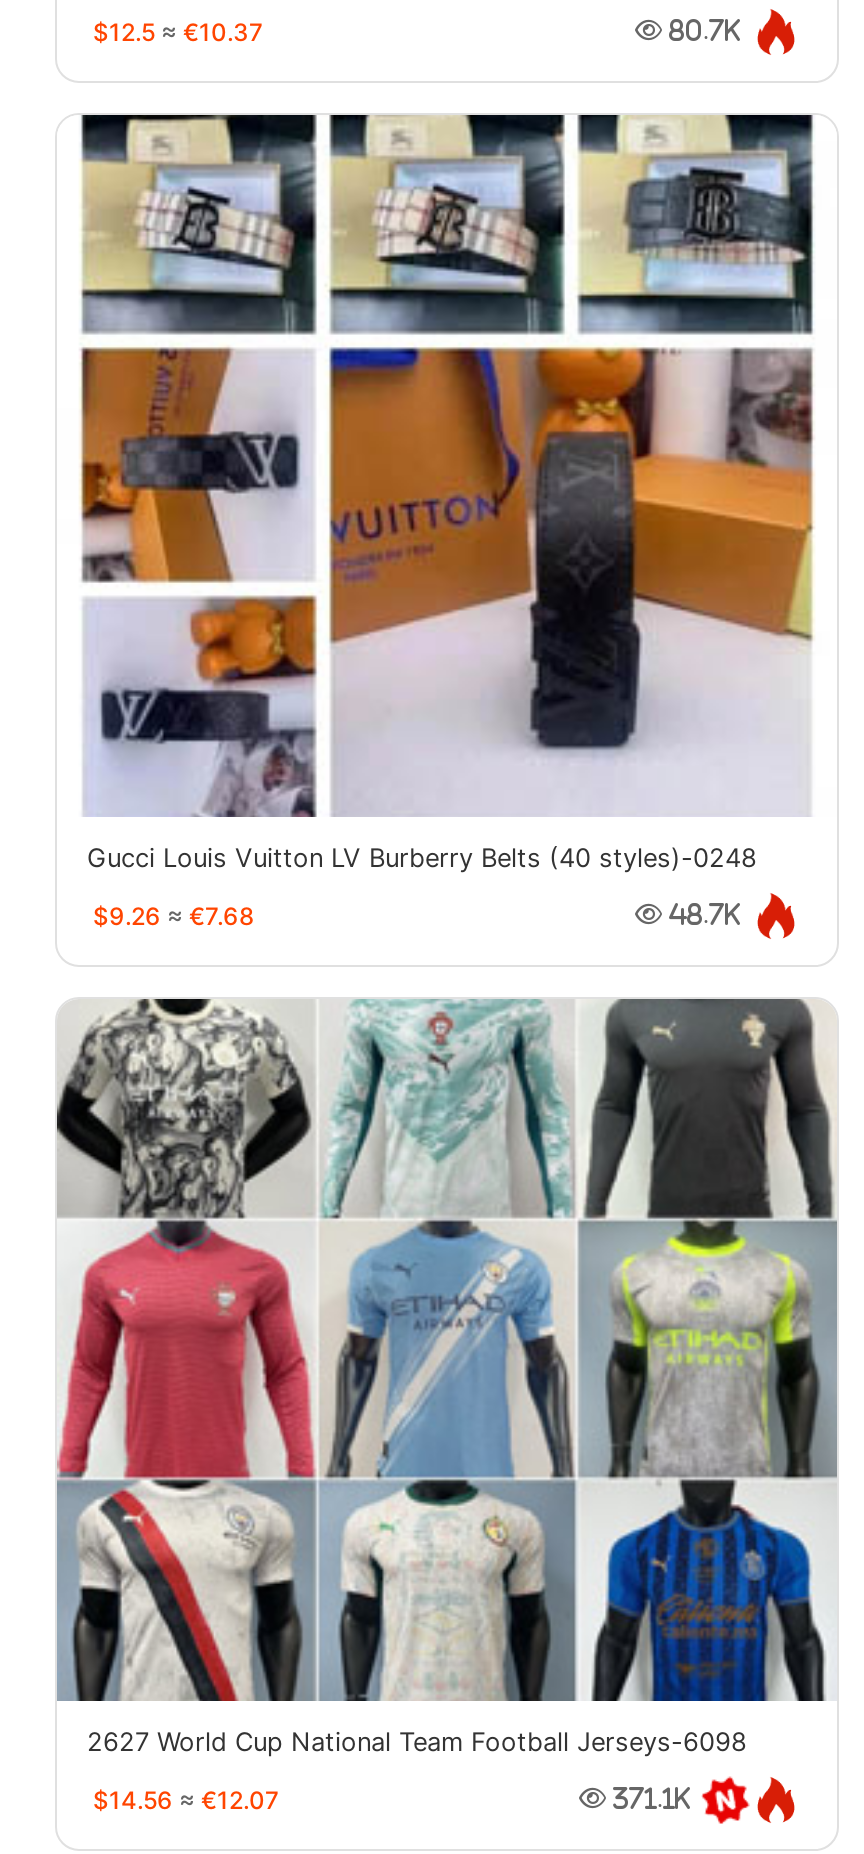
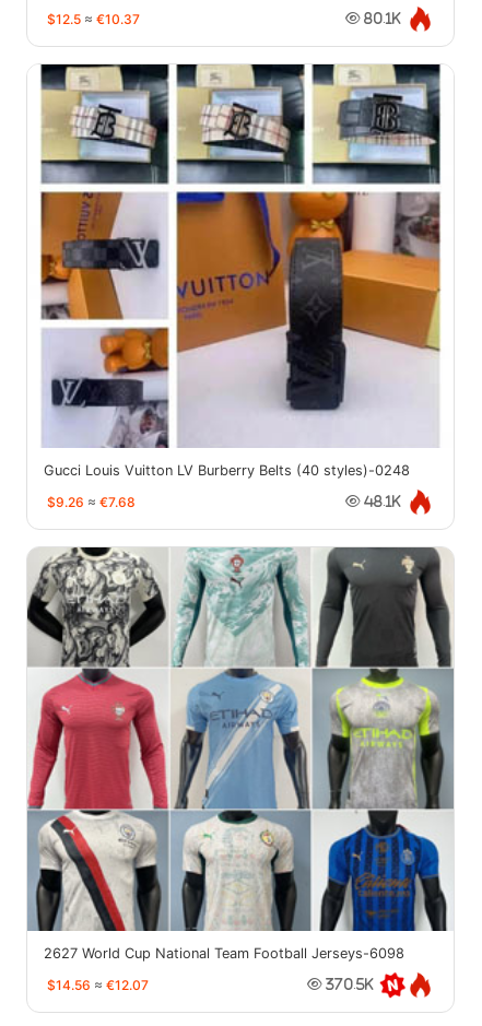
[663,17,741,43] 80.7K -> [361,11,401,25] 80.1K
[663,901,741,927] 48.7K -> [361,494,401,508] 48.1K
[607,1785,691,1811] 371.1K -> [322,977,374,991] 370.5K

